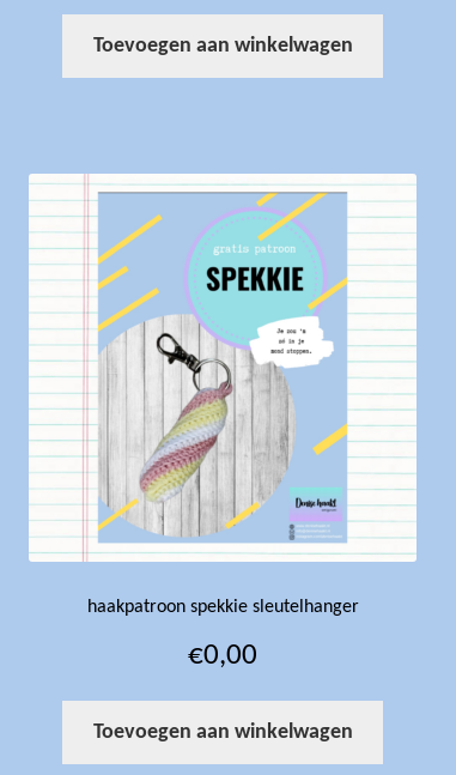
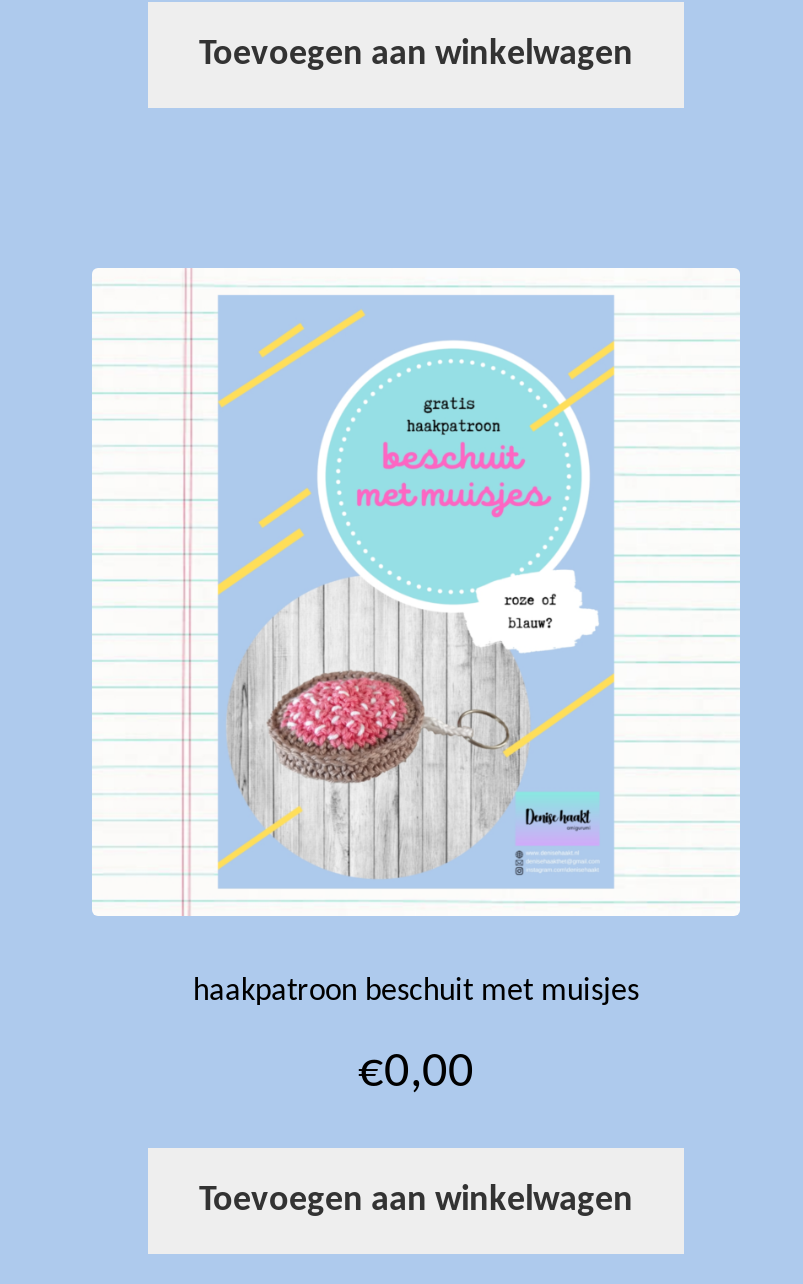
[97,190,348,545] [image] -> [208,294,626,890] [image]
[87,598,358,617] haakpatroon spekkie sleutelhanger -> [193,977,639,1009] haakpatroon beschuit met muisjes

